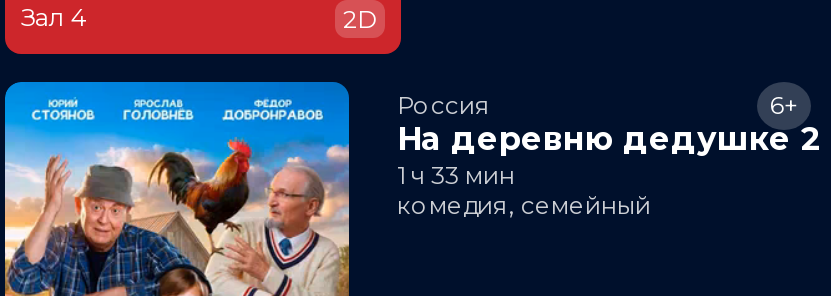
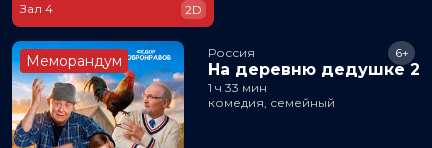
none -> [26,52,122,70] Меморандум

